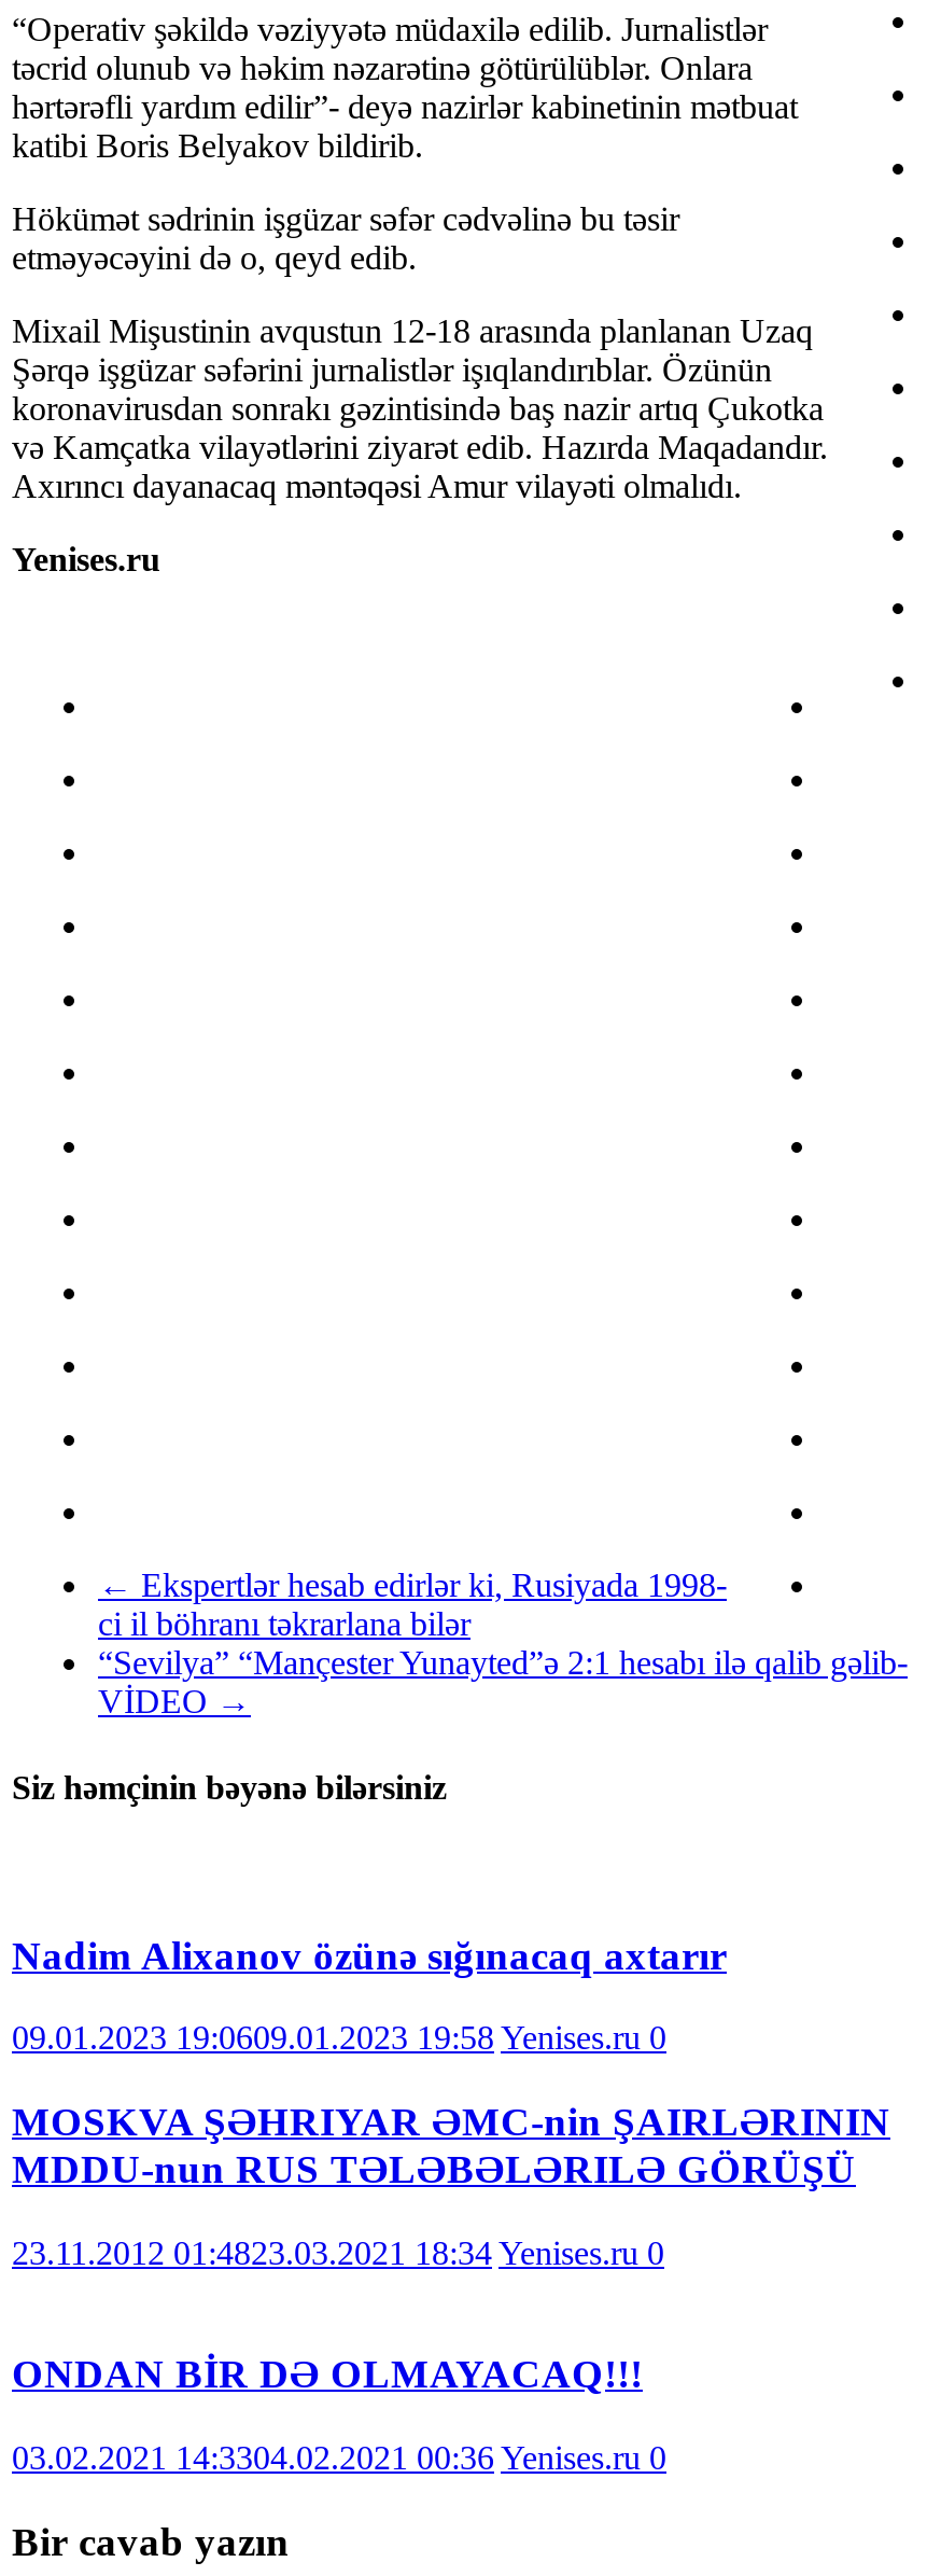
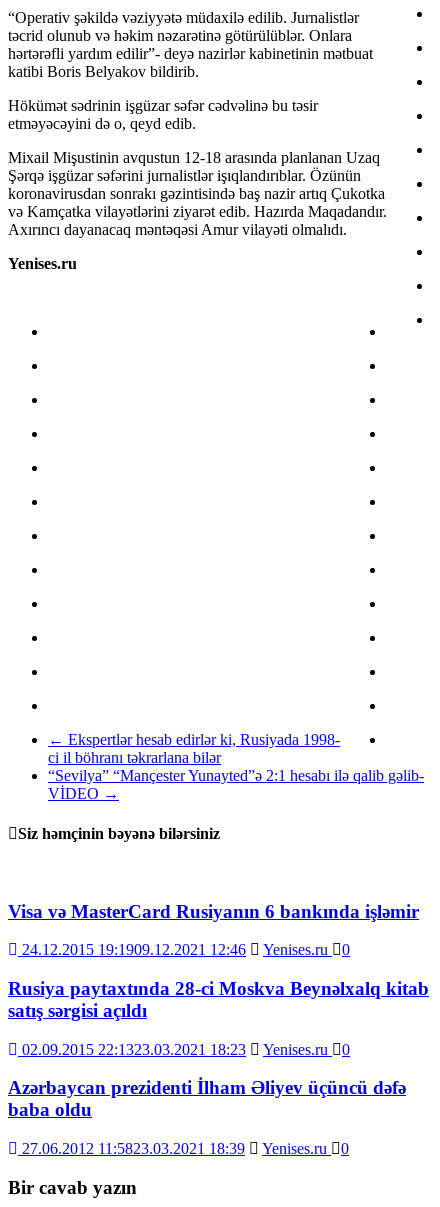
[12,1932,727,1977] Nadim Alixanov özünə sığınacaq axtarır -> [8,900,419,921] Visa və MasterCard Rusiyanın 6 bankında işləmir
[12,2019,666,2056] 09.01.2023 19:0609.01.2023 19:58 Yenises.ru 0 -> [22,941,350,958] 24.12.2015 19:1909.12.2021 12:46 | Yenises.ru 0
[12,2099,890,2191] MOSKVA ŞƏHRIYAR ƏMC-nin ŞAIRLƏRININ | MDDU-nun RUS TƏLƏBƏLƏRILƏ GÖRÜŞÜ -> [8,978,429,1021] Rusiya paytaxtında 28-ci Moskva Beynəlxalq kitab | satış sərgisi açıldı
[12,2234,664,2270] 23.11.2012 01:4823.03.2021 18:34 Yenises.ru 0 -> [22,1041,350,1058] 02.09.2015 22:1323.03.2021 18:23 | Yenises.ru 0
[12,2352,643,2397] ONDAN BİR DƏ OLMAYACAQ!!! -> [8,1077,406,1120] Azərbaycan prezidenti İlham Əliyev üçüncü dəfə | baba oldu
[12,2439,666,2476] 03.02.2021 14:3304.02.2021 00:36 Yenises.ru 0 -> [22,1140,349,1157] 27.06.2012 11:5823.03.2021 18:39 | Yenises.ru 0

